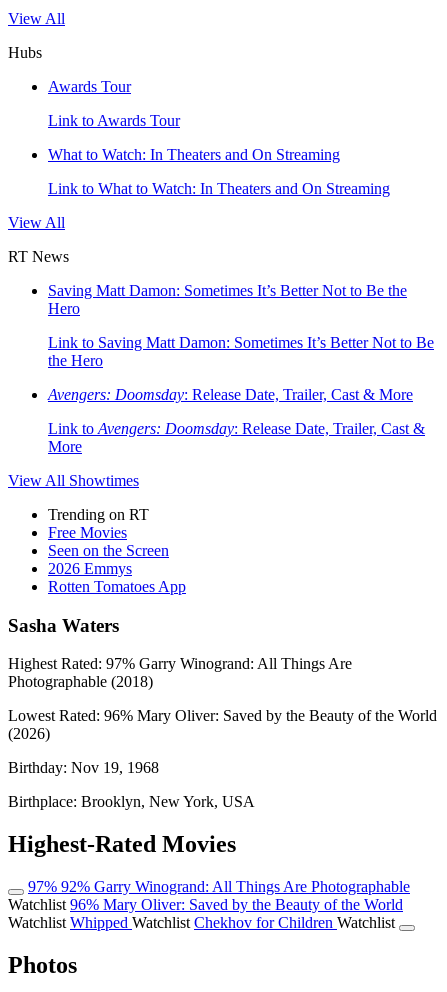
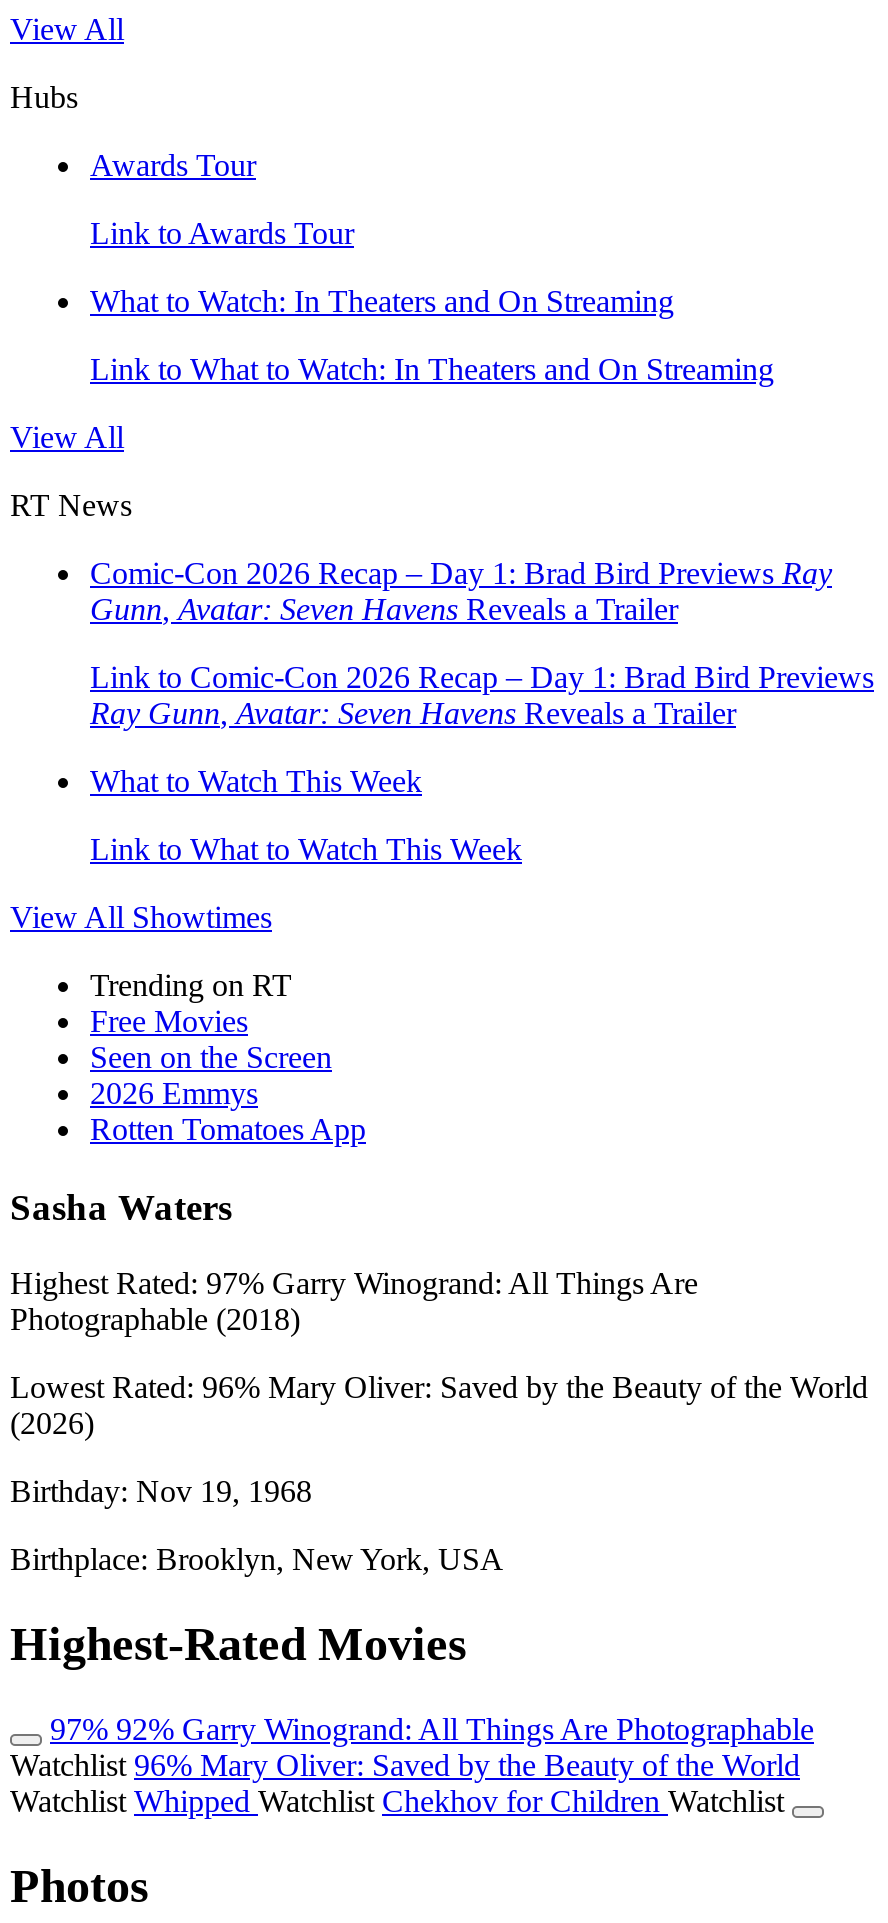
[48,282,407,317] Saving Matt Damon: Sometimes It’s Better Not to Be the | Hero -> [90,556,832,626] Comic-Con 2026 Recap – Day 1: Brad Bird Previews Ray | Gunn, Avatar: Seven Havens Reveals a Trailer
[48,334,434,369] Link to Saving Matt Damon: Sometimes It’s Better Not to Be | the Hero -> [90,660,874,730] Link to Comic-Con 2026 Recap – Day 1: Brad Bird Previews | Ray Gunn, Avatar: Seven Havens Reveals a Trailer
[48,386,413,403] Avengers: Doomsday: Release Date, Trailer, Cast & More -> [90,764,422,798] What to Watch This Week
[48,420,425,455] Link to Avengers: Doomsday: Release Date, Trailer, Cast & | More -> [90,832,522,866] Link to What to Watch This Week

